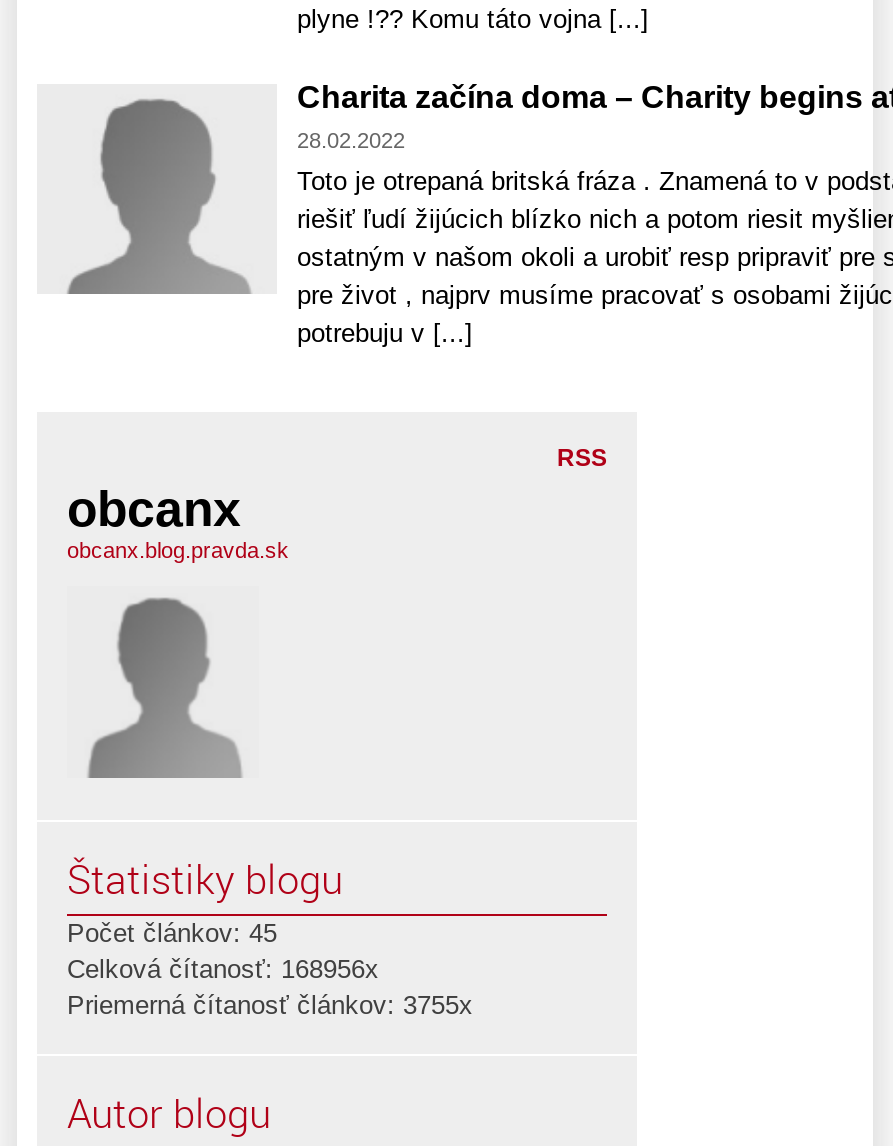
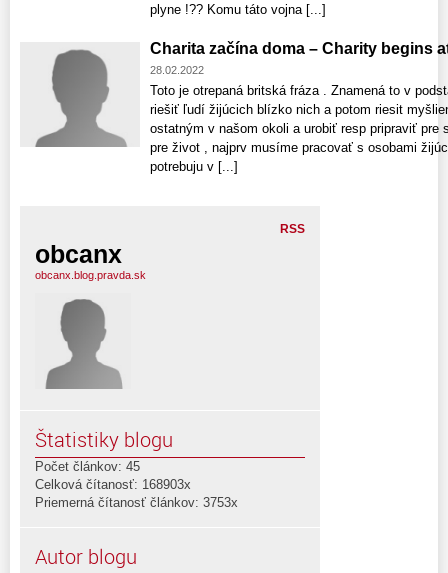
[67,954,379,984] Celková čítanosť: 168956x -> [35,477,191,492] Celková čítanosť: 168903x
[67,990,473,1020] Priemerná čítanosť článkov: 3755x -> [35,495,238,510] Priemerná čítanosť článkov: 3753x

